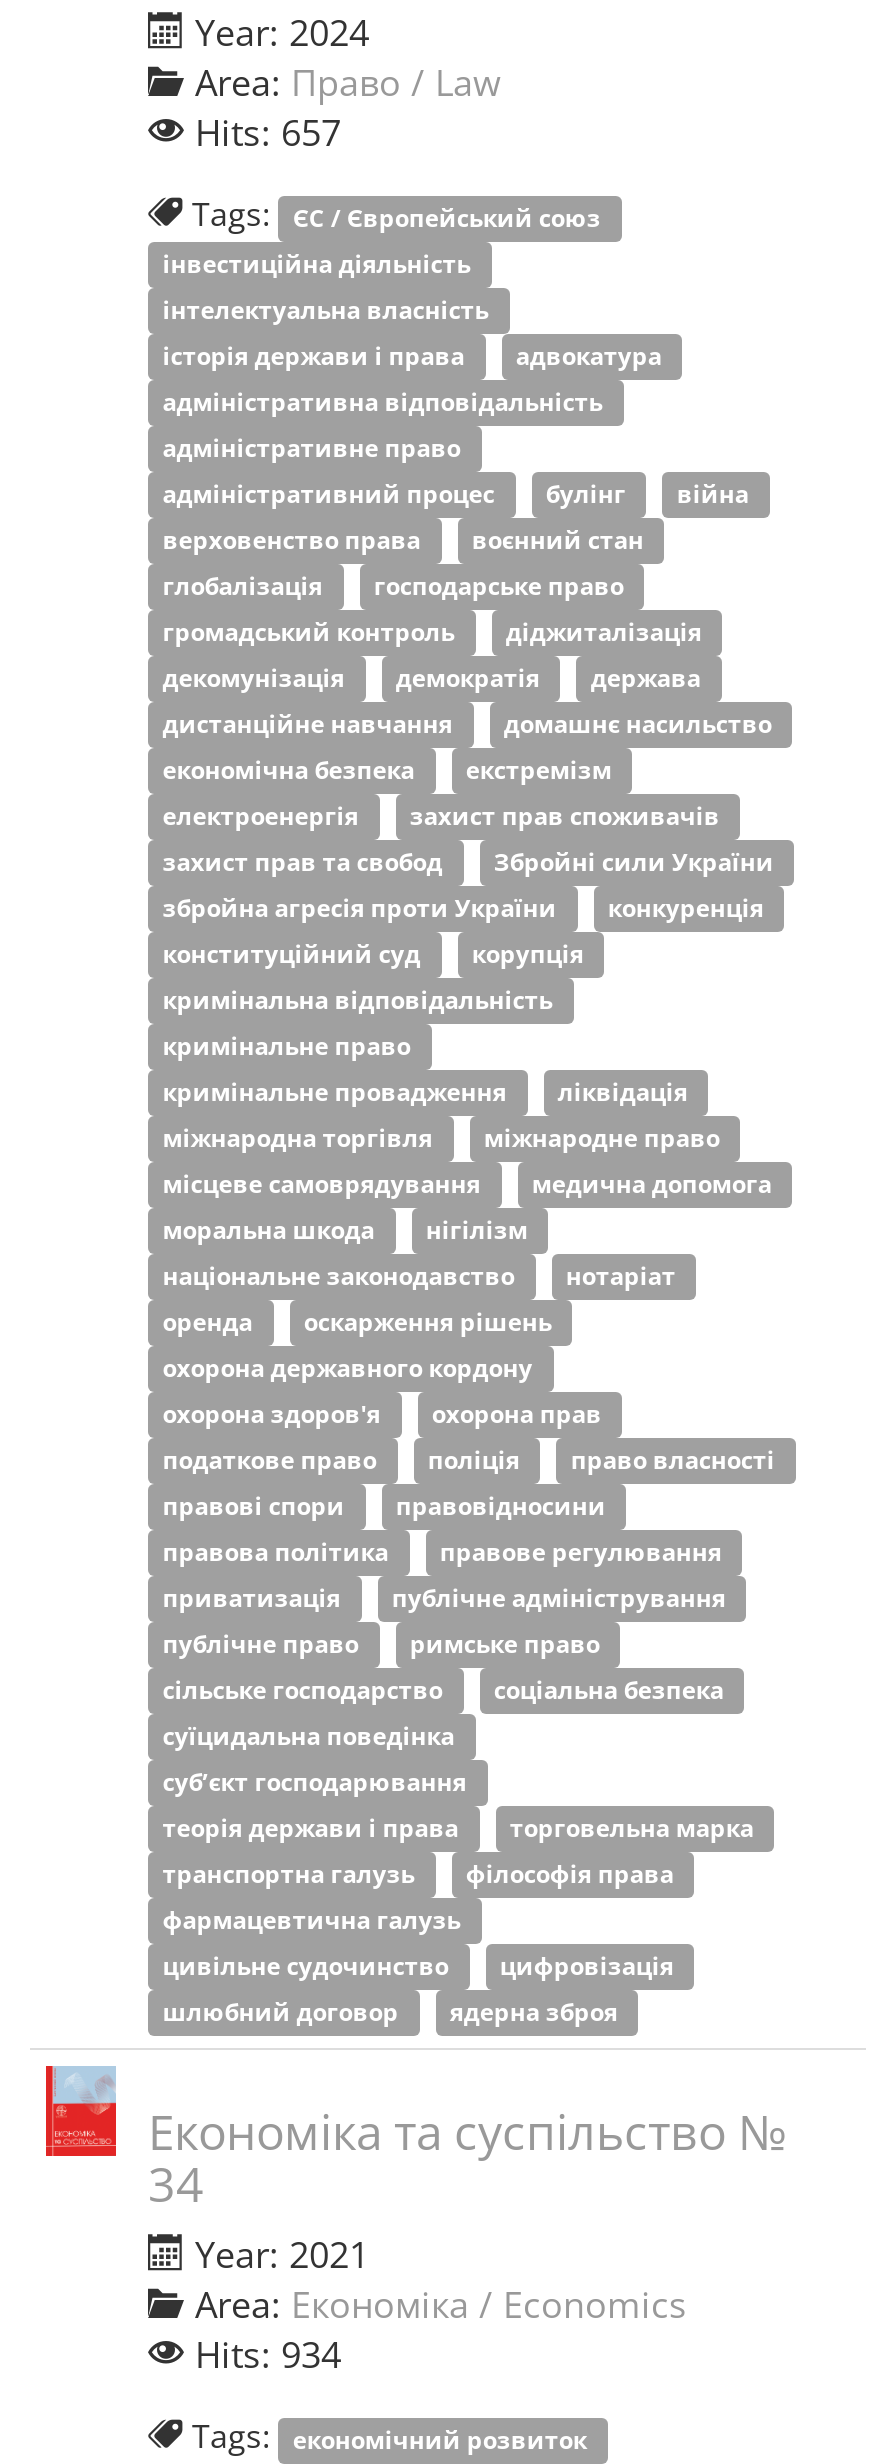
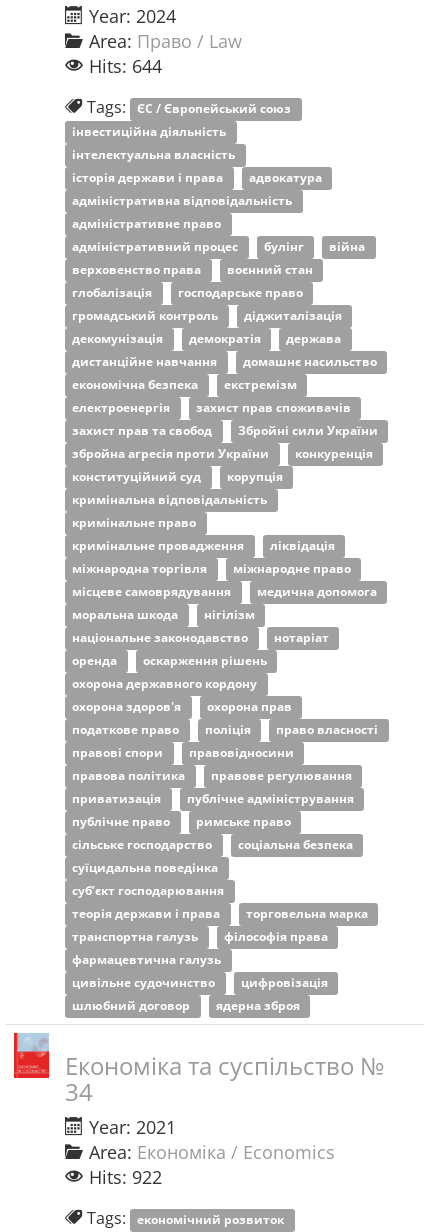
[185,108,341,156] Hits: 657 -> [83,54,161,78] Hits: 644
[185,2330,341,2378] Hits: 934 -> [83,1165,161,1189] Hits: 922

